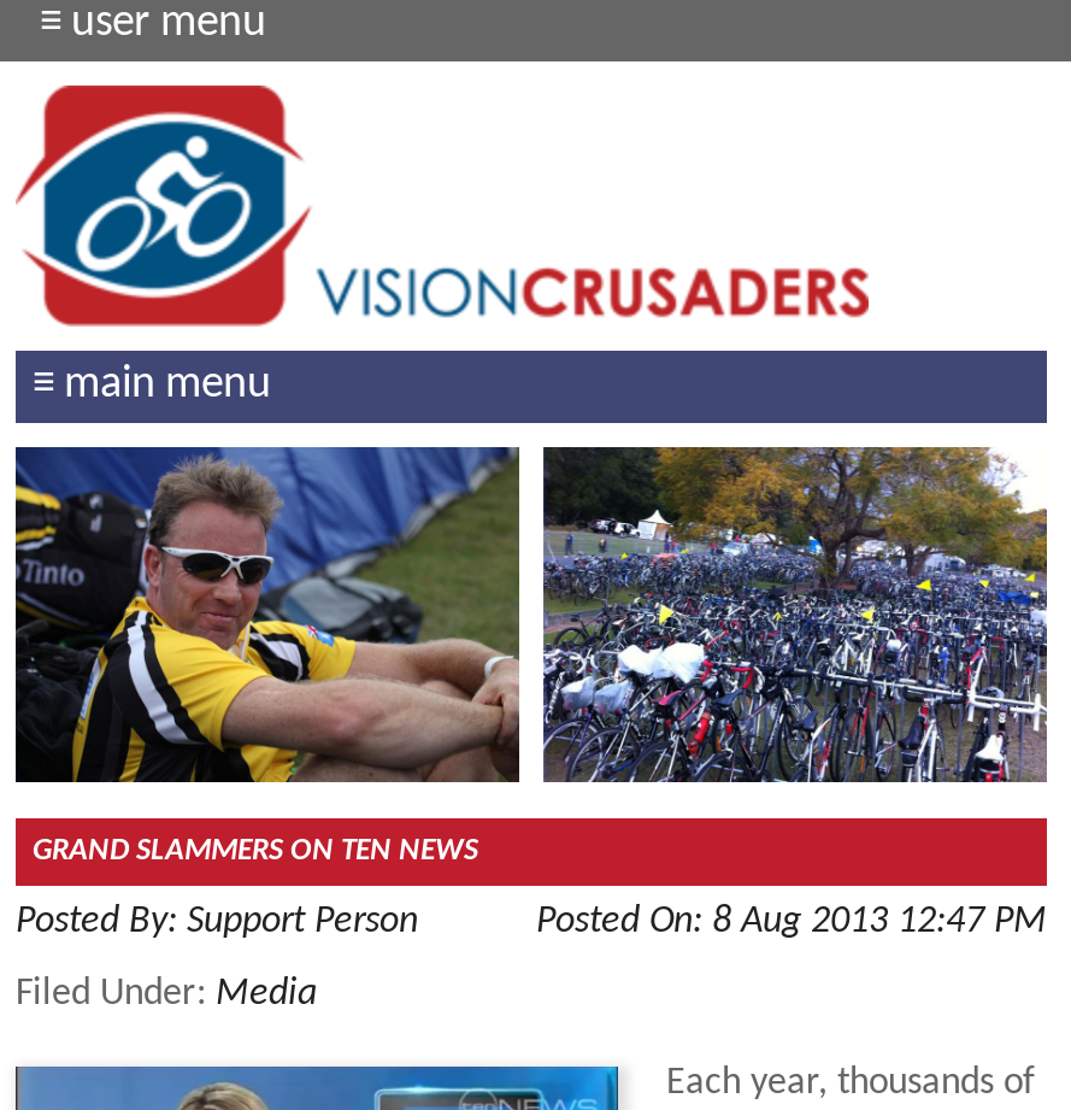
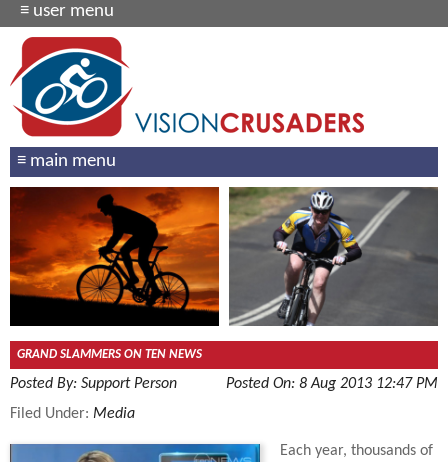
[13,445,522,785] [image] -> [9,186,220,327] [image]
[541,445,1047,782] [image] -> [228,186,439,326] [image]

